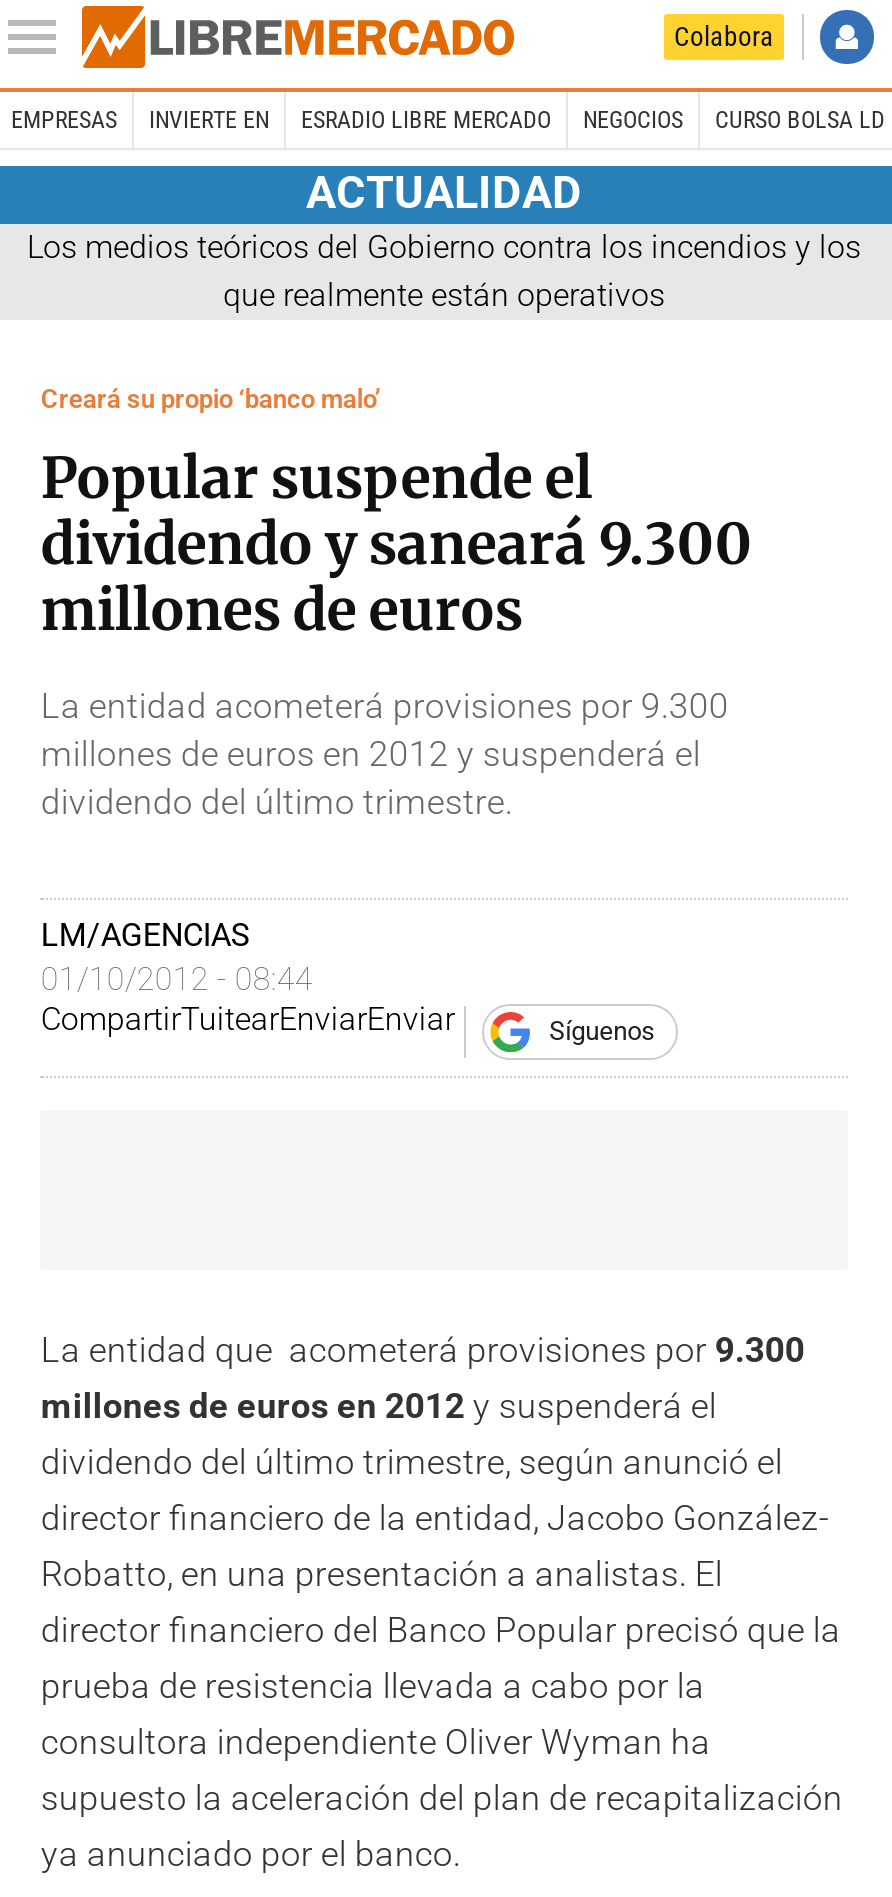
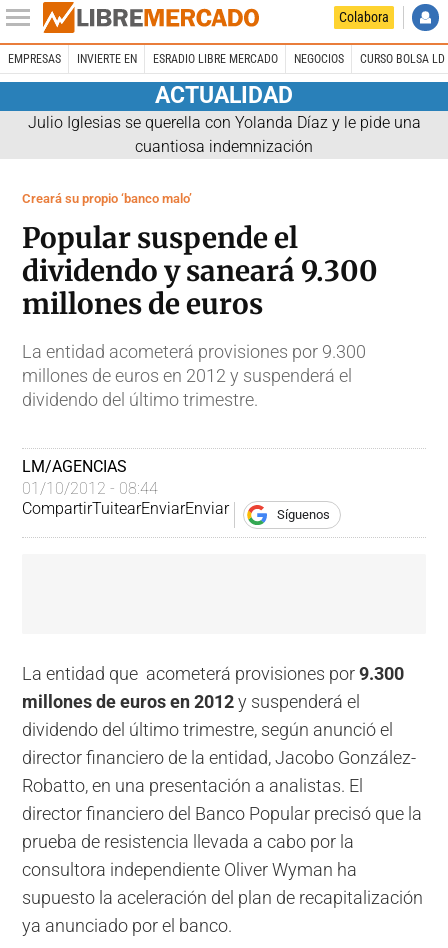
[27,227,861,313] Los medios teóricos del Gobierno contra los incendios y los | que realmente están operativos -> [27,113,420,156] Julio Iglesias se querella con Yolanda Díaz y le pide una | cuantiosa indemnización

